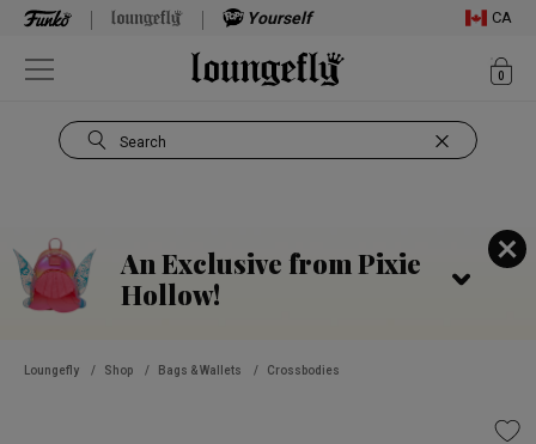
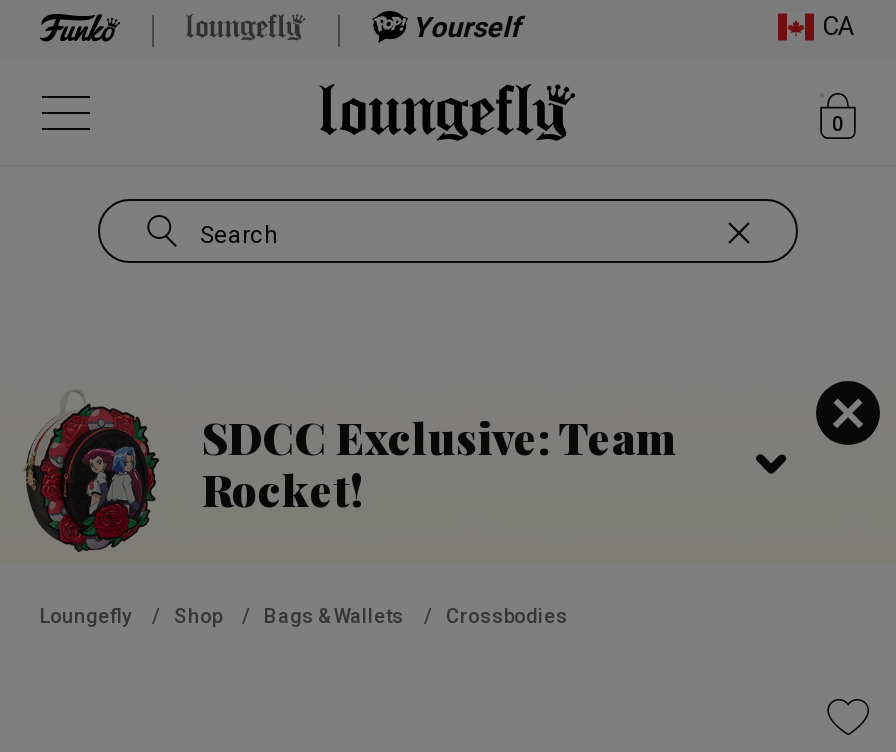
[13,237,421,332] [image] | An Exclusive from Pixie | Hollow! -> [22,389,676,553] [image] | SDCC Exclusive: Team | Rocket!

